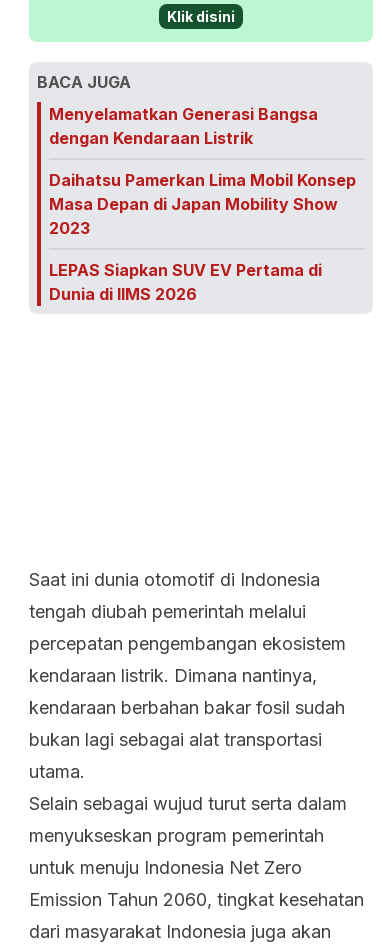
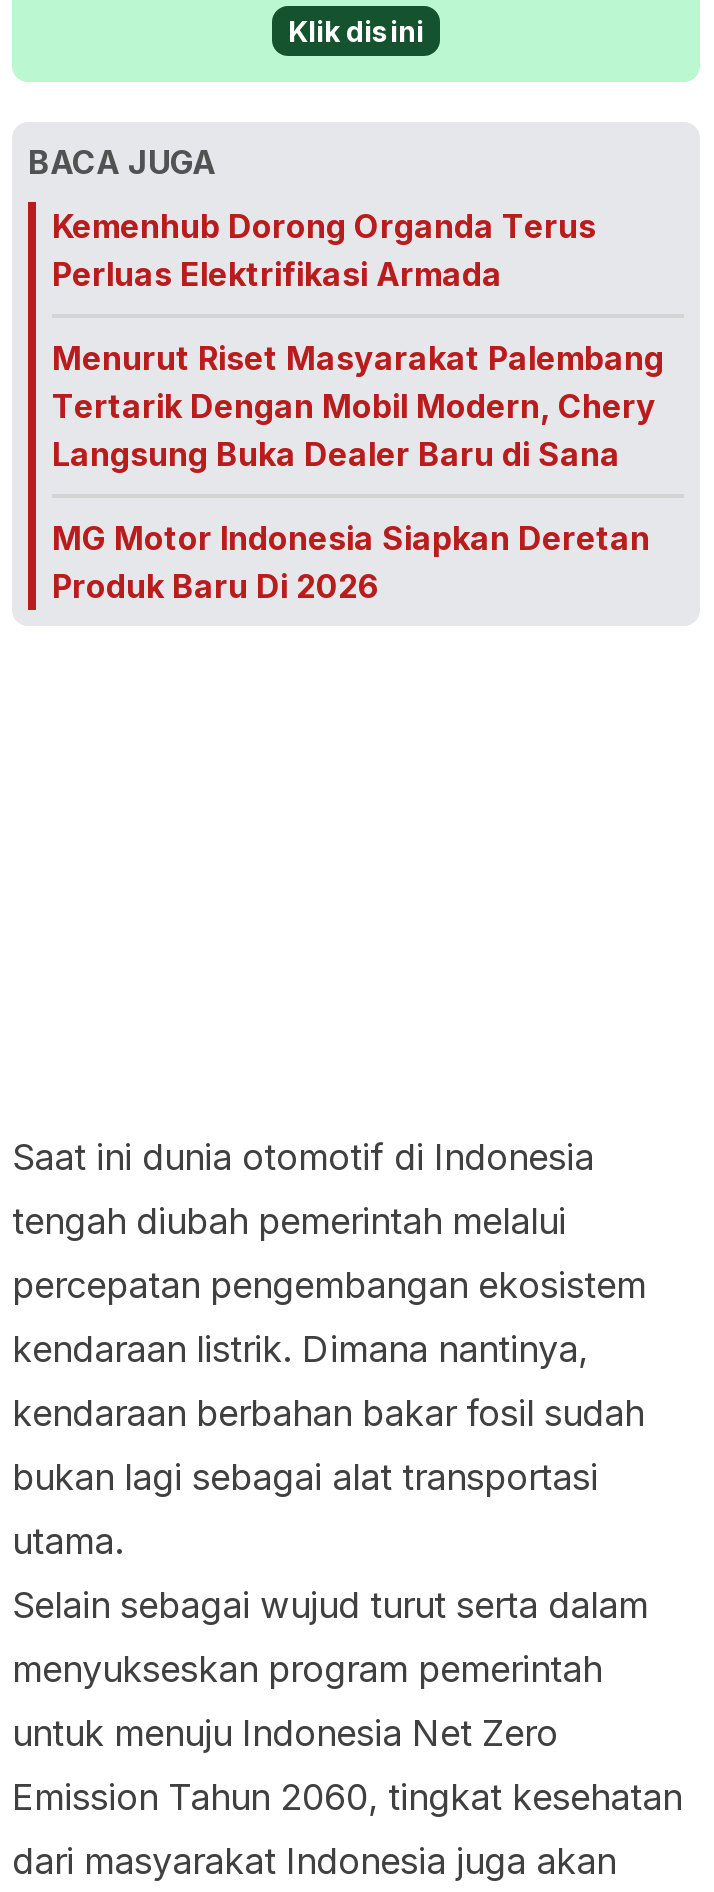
[49,104,318,148] Menyelamatkan Generasi Bangsa | dengan Kendaraan Listrik -> [52,206,596,294] Kemenhub Dorong Organda Terus | Perluas Elektrifikasi Armada
[49,170,356,238] Daihatsu Pamerkan Lima Mobil Konsep | Masa Depan di Japan Mobility Show | 2023 -> [52,338,664,474] Menurut Riset Masyarakat Palembang | Tertarik Dengan Mobil Modern, Chery | Langsung Buka Dealer Baru di Sana
[49,260,322,304] LEPAS Siapkan SUV EV Pertama di | Dunia di IIMS 2026 -> [52,518,650,606] MG Motor Indonesia Siapkan Deretan | Produk Baru Di 2026

